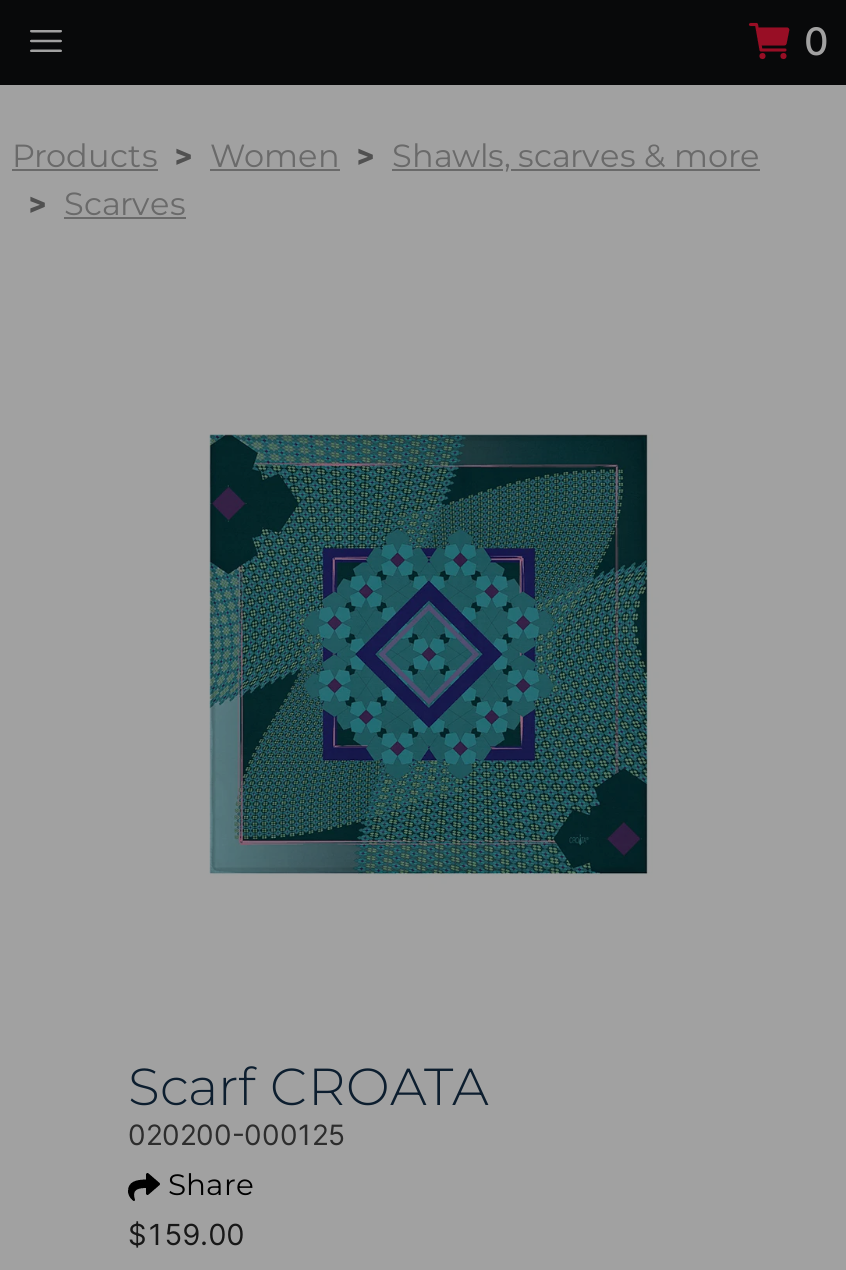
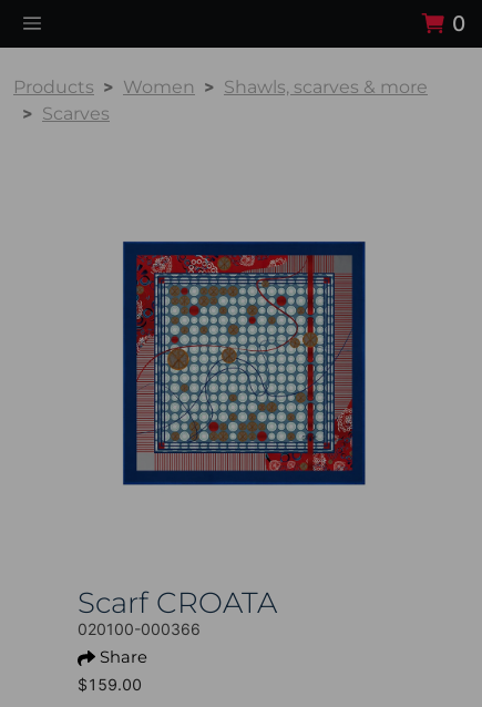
[208,433,648,875] [image] -> [123,240,366,485] [image]
[128,1117,346,1151] 020200-000125 -> [78,619,201,638] 020100-000366

